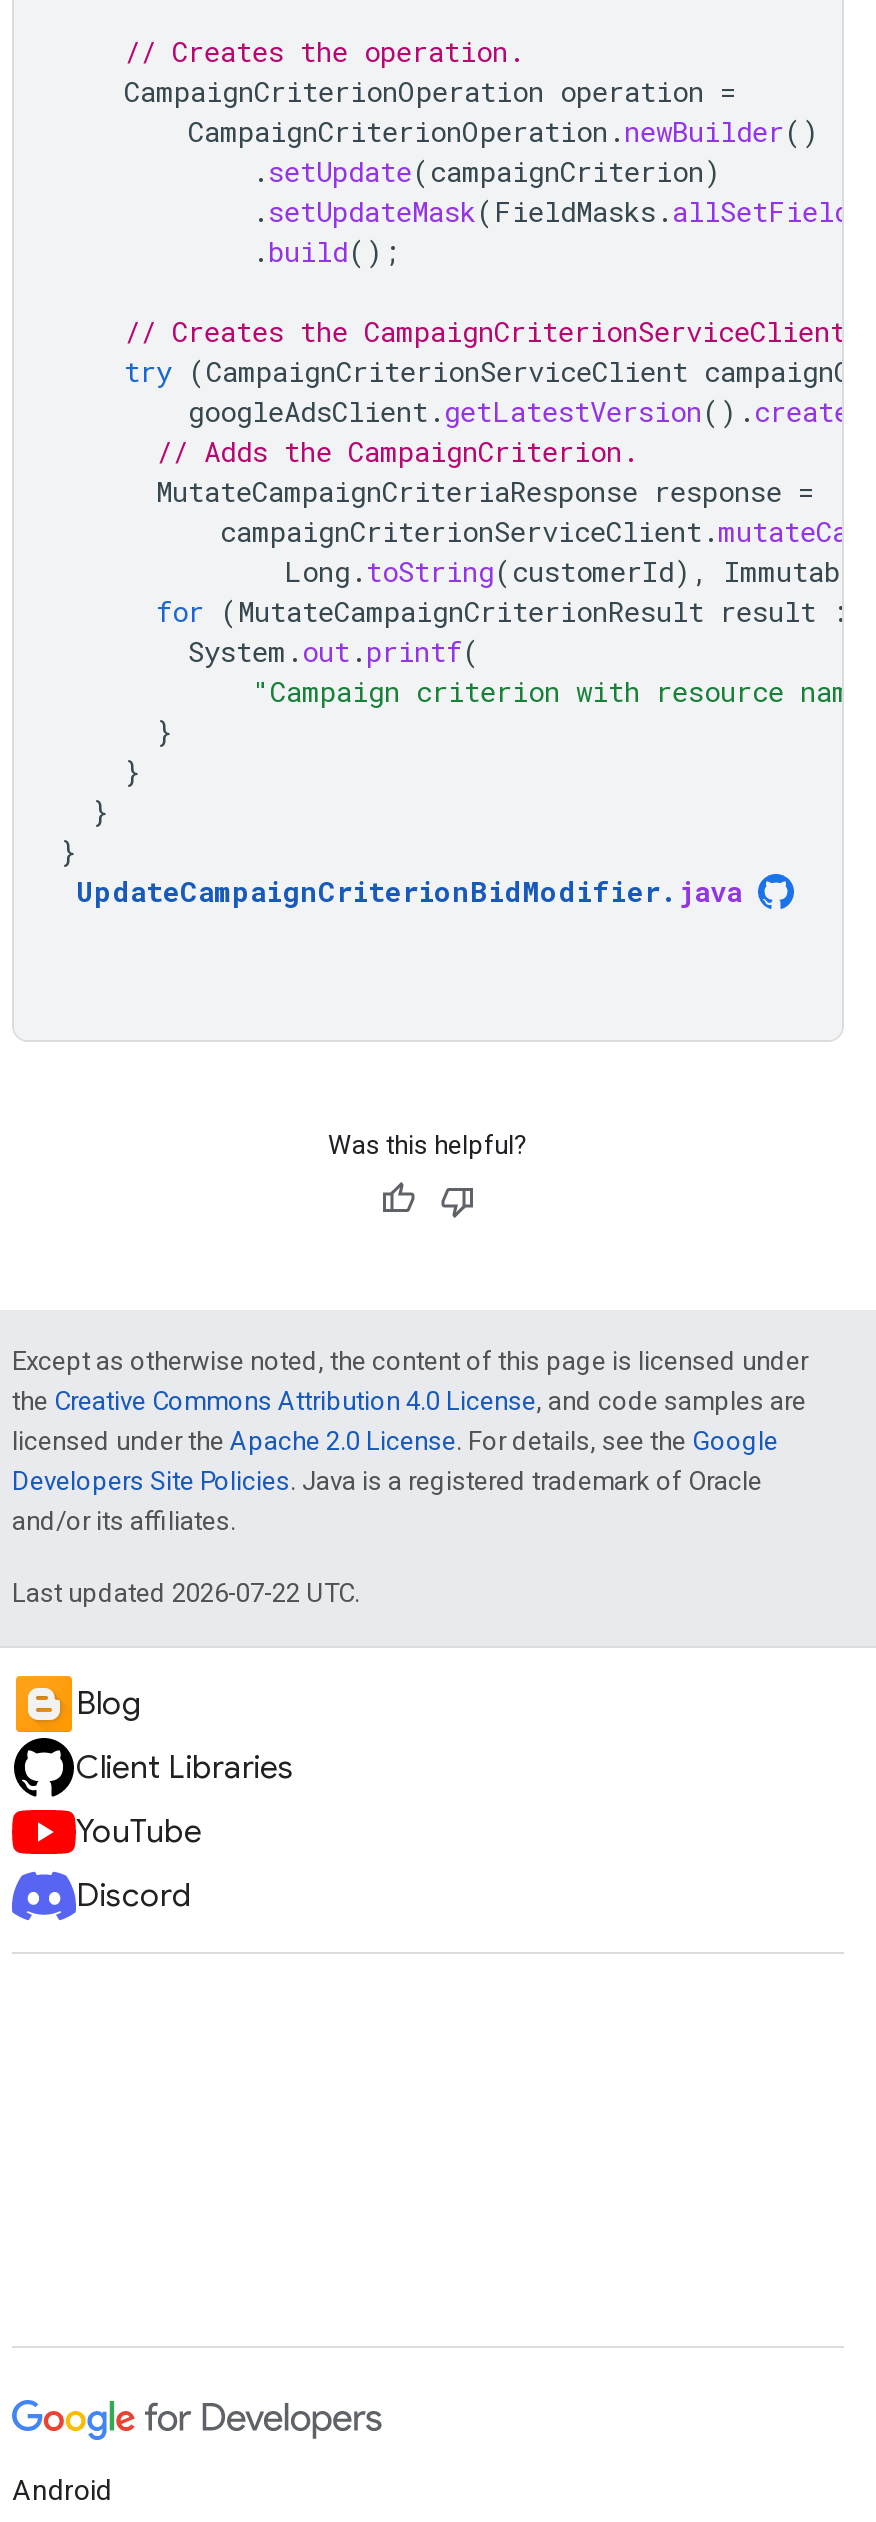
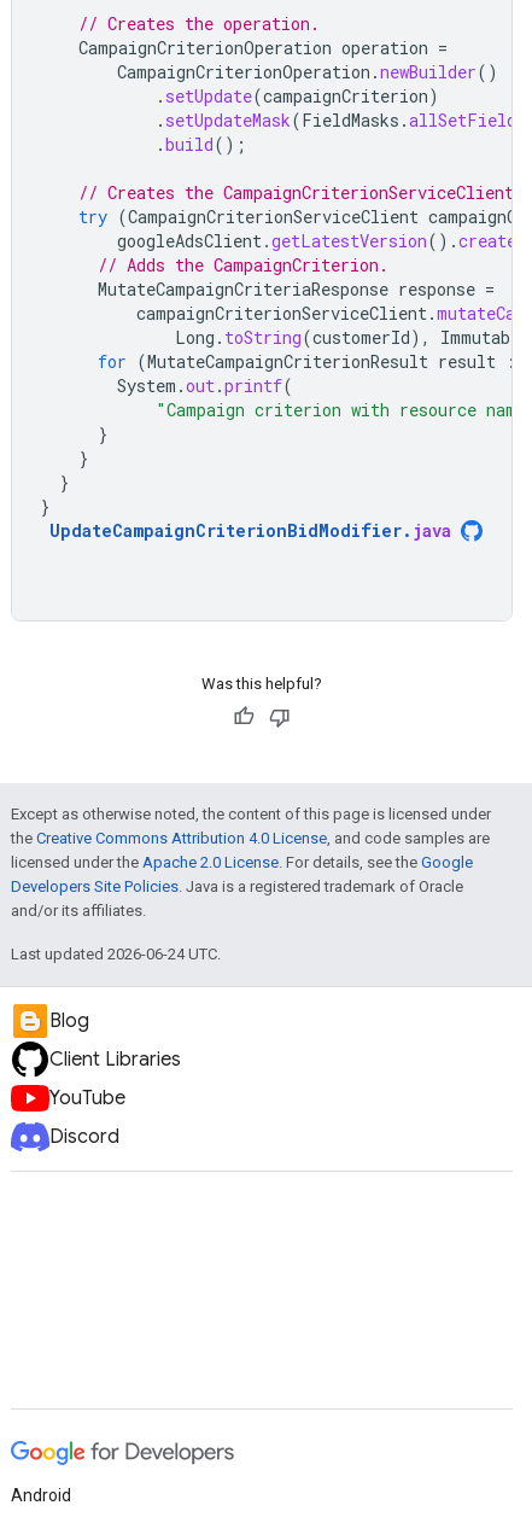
[12,1578,360,1608] Last updated 2026-07-22 UTC. -> [11,945,221,963] Last updated 2026-06-24 UTC.

